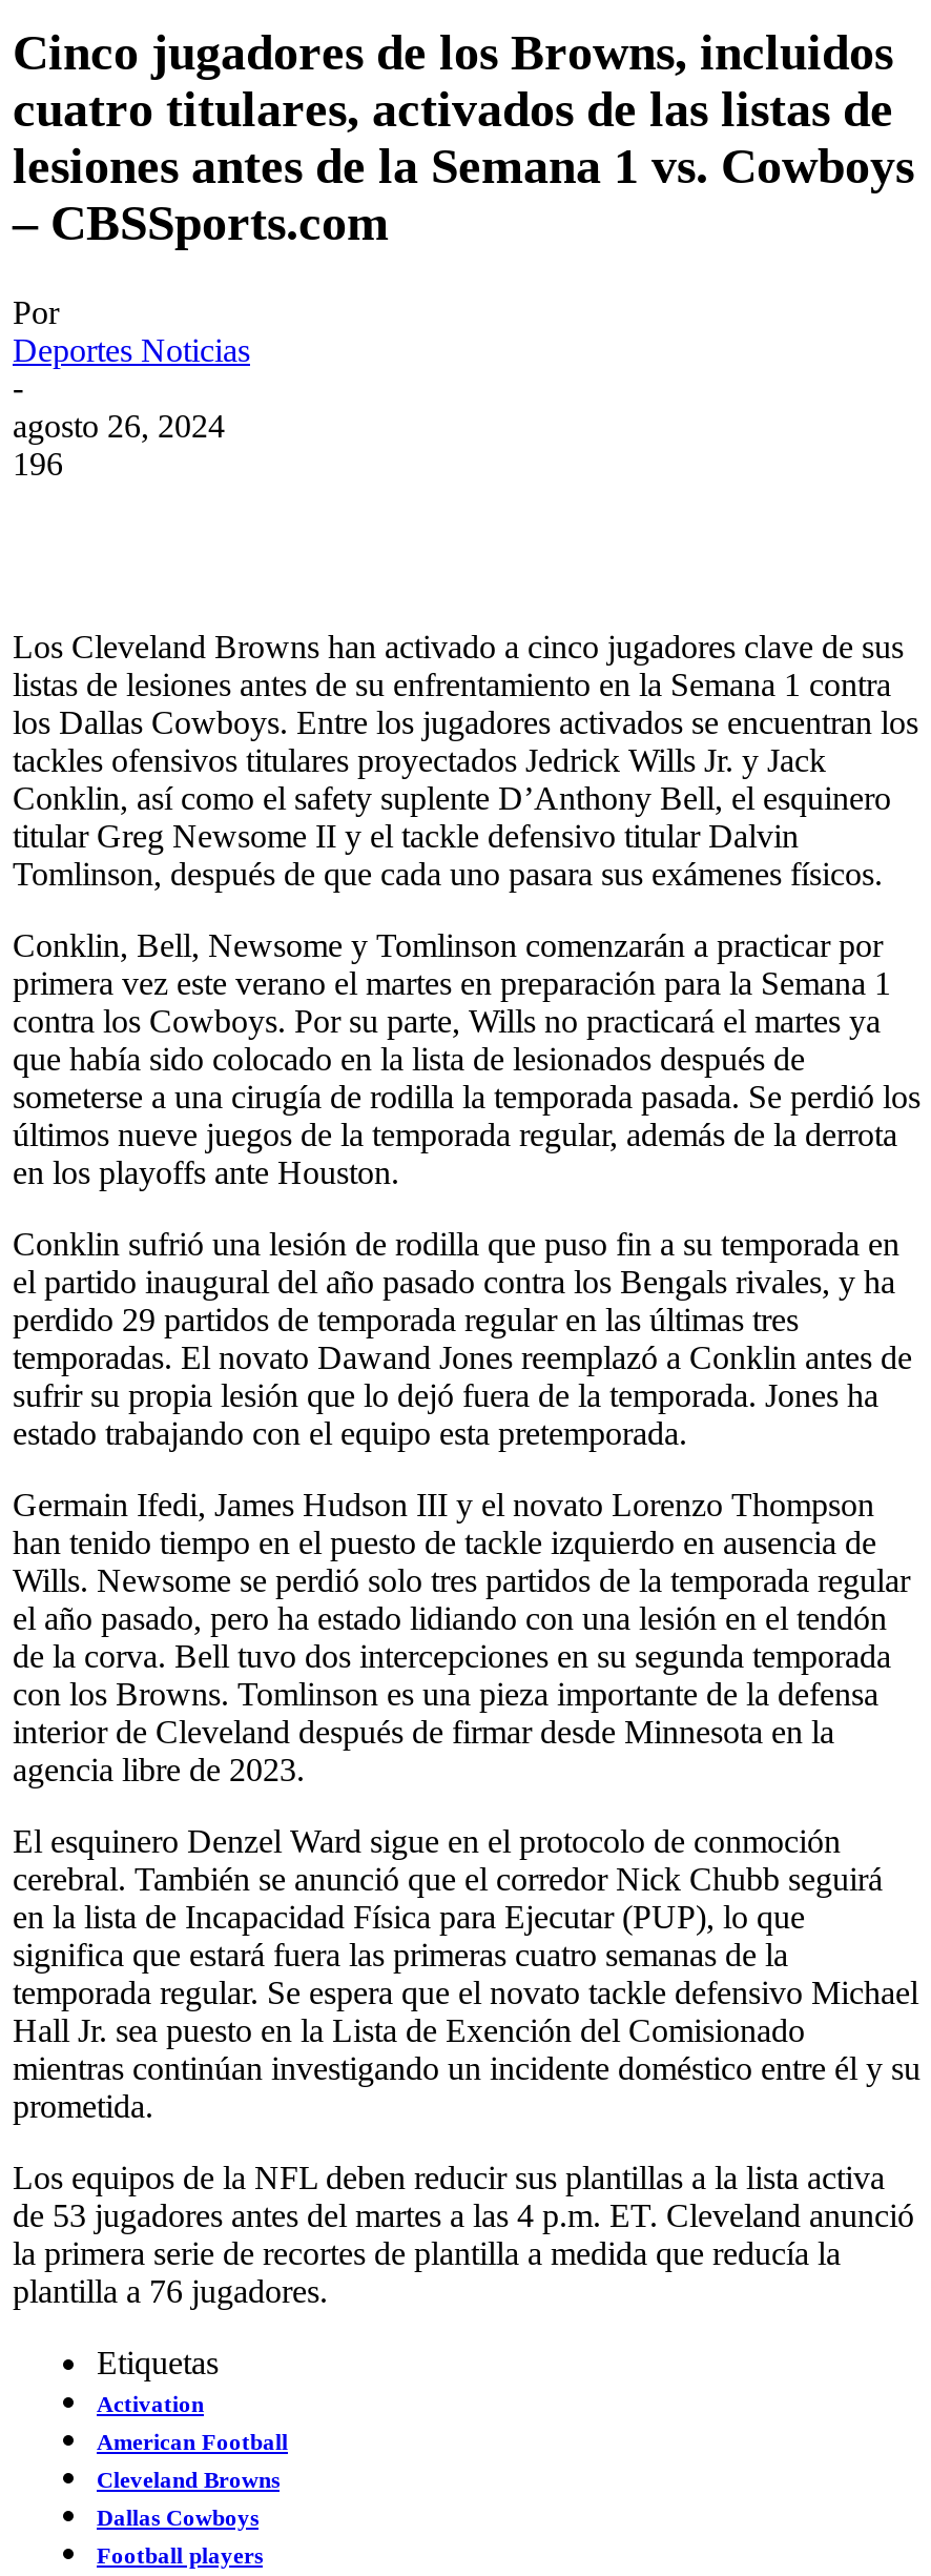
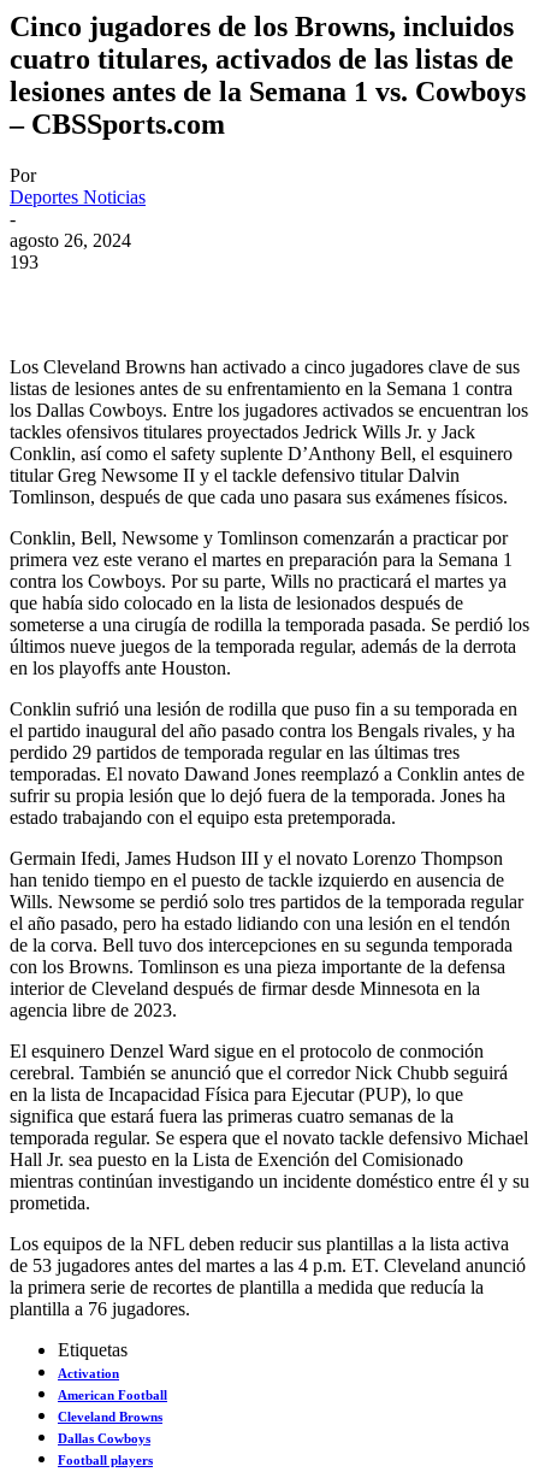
[13,445,63,481] 196 -> [10,252,38,272] 193

